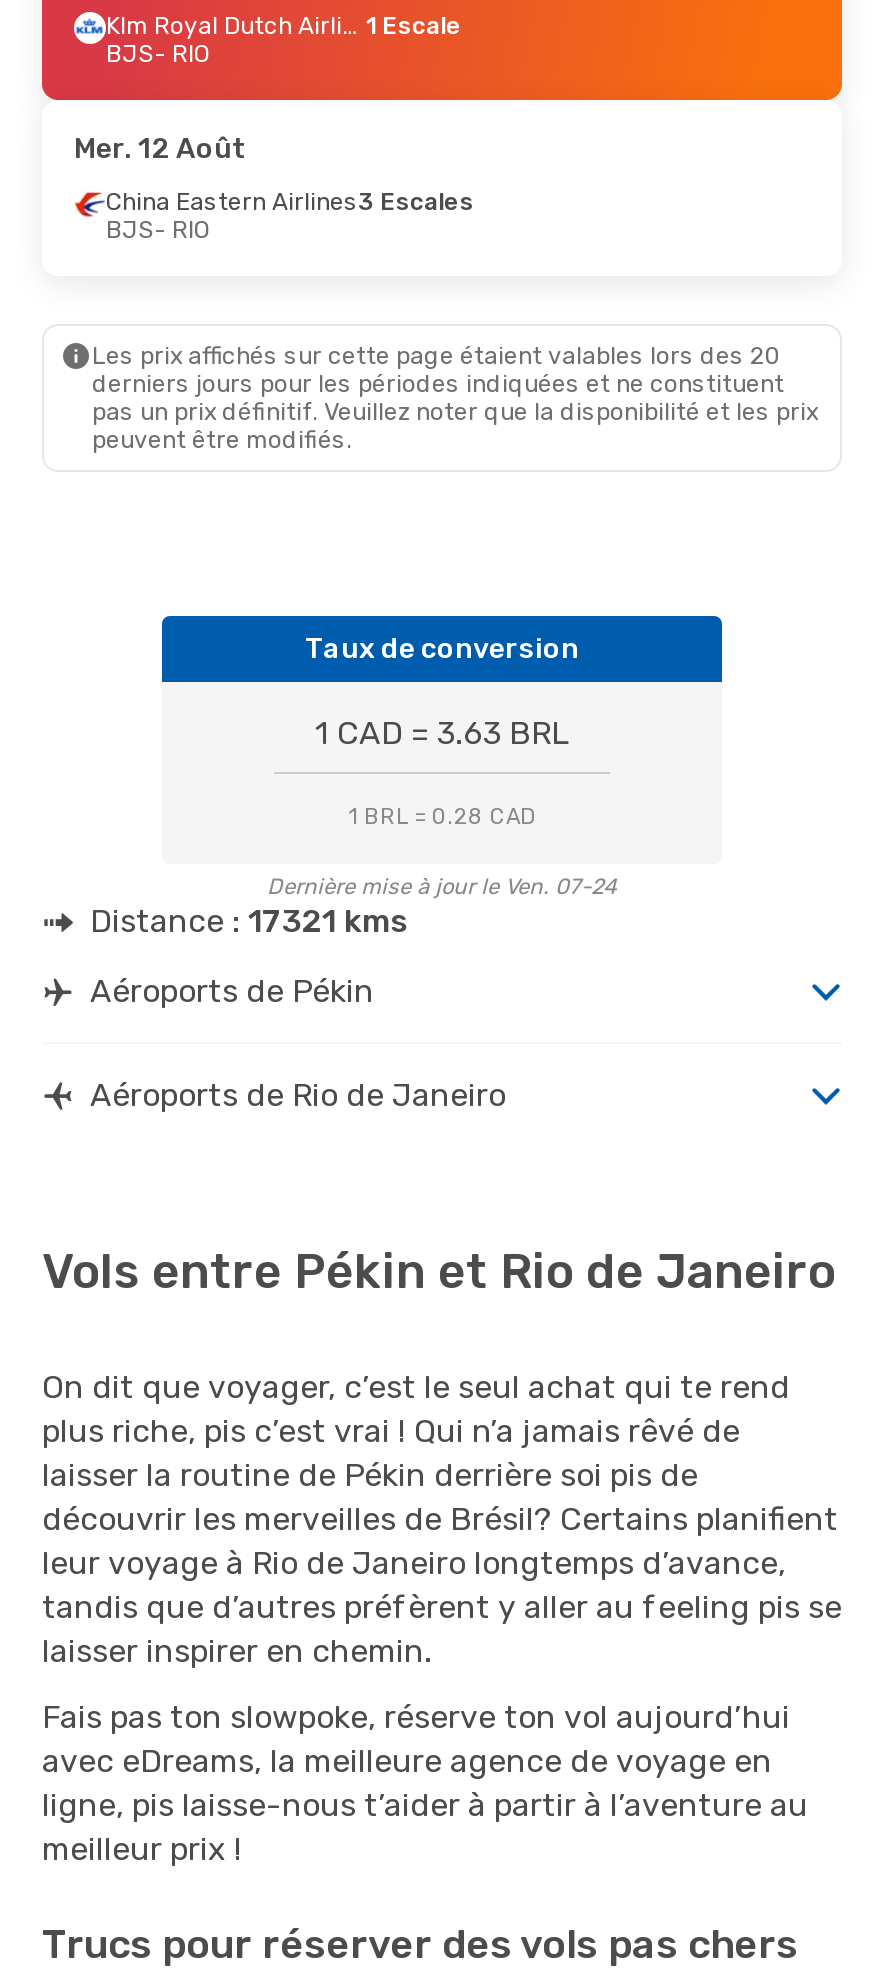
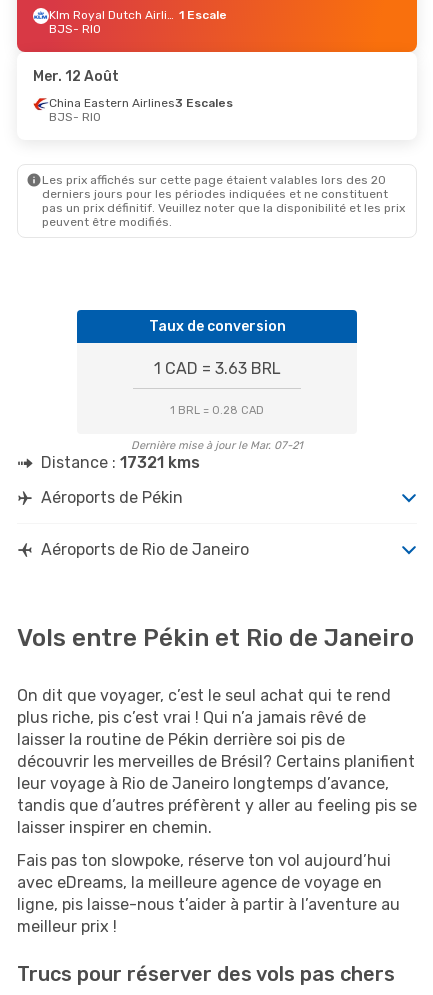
[267,874,617,900] Dernière mise à jour le Ven. 07-24 -> [131,439,303,452] Dernière mise à jour le Mar. 07-21

